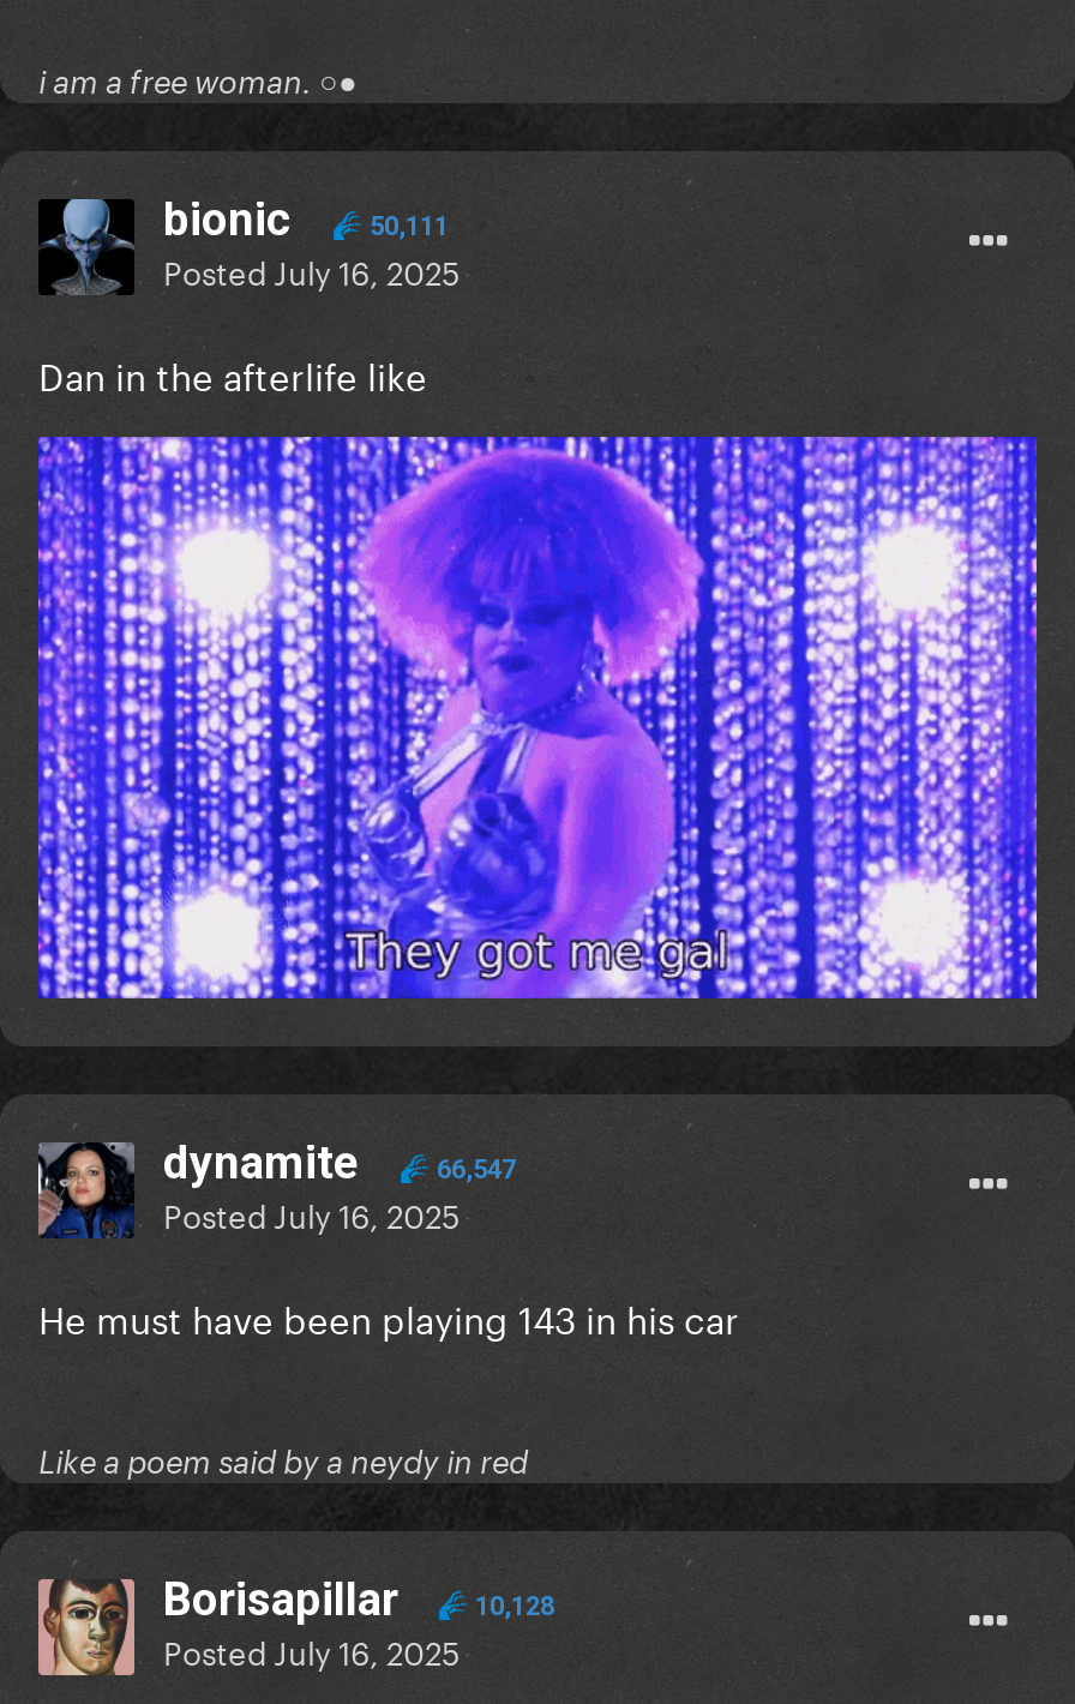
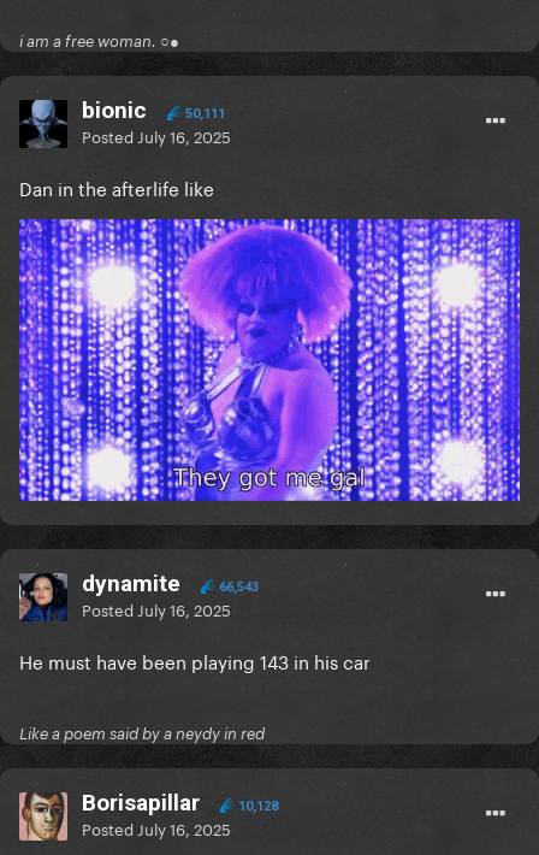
[163,1136,516,1191] dynamite 66,547 -> [82,570,259,598] dynamite 66,543

